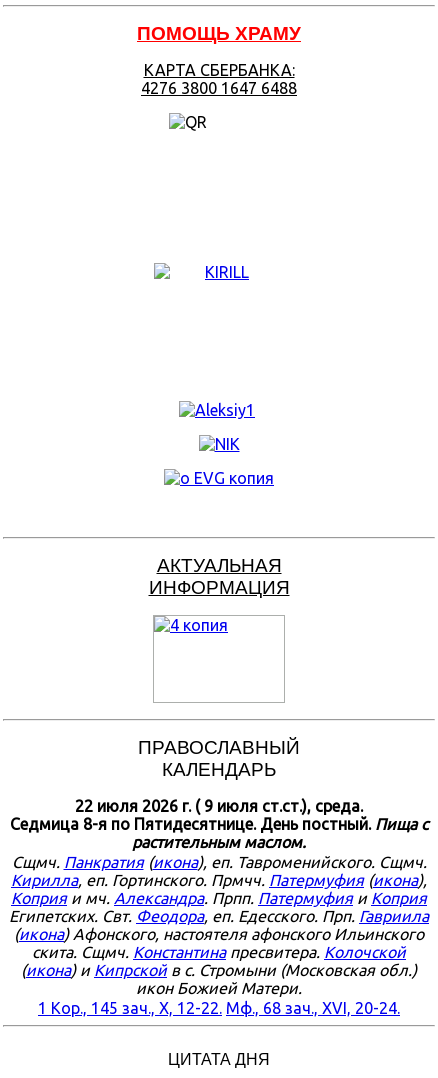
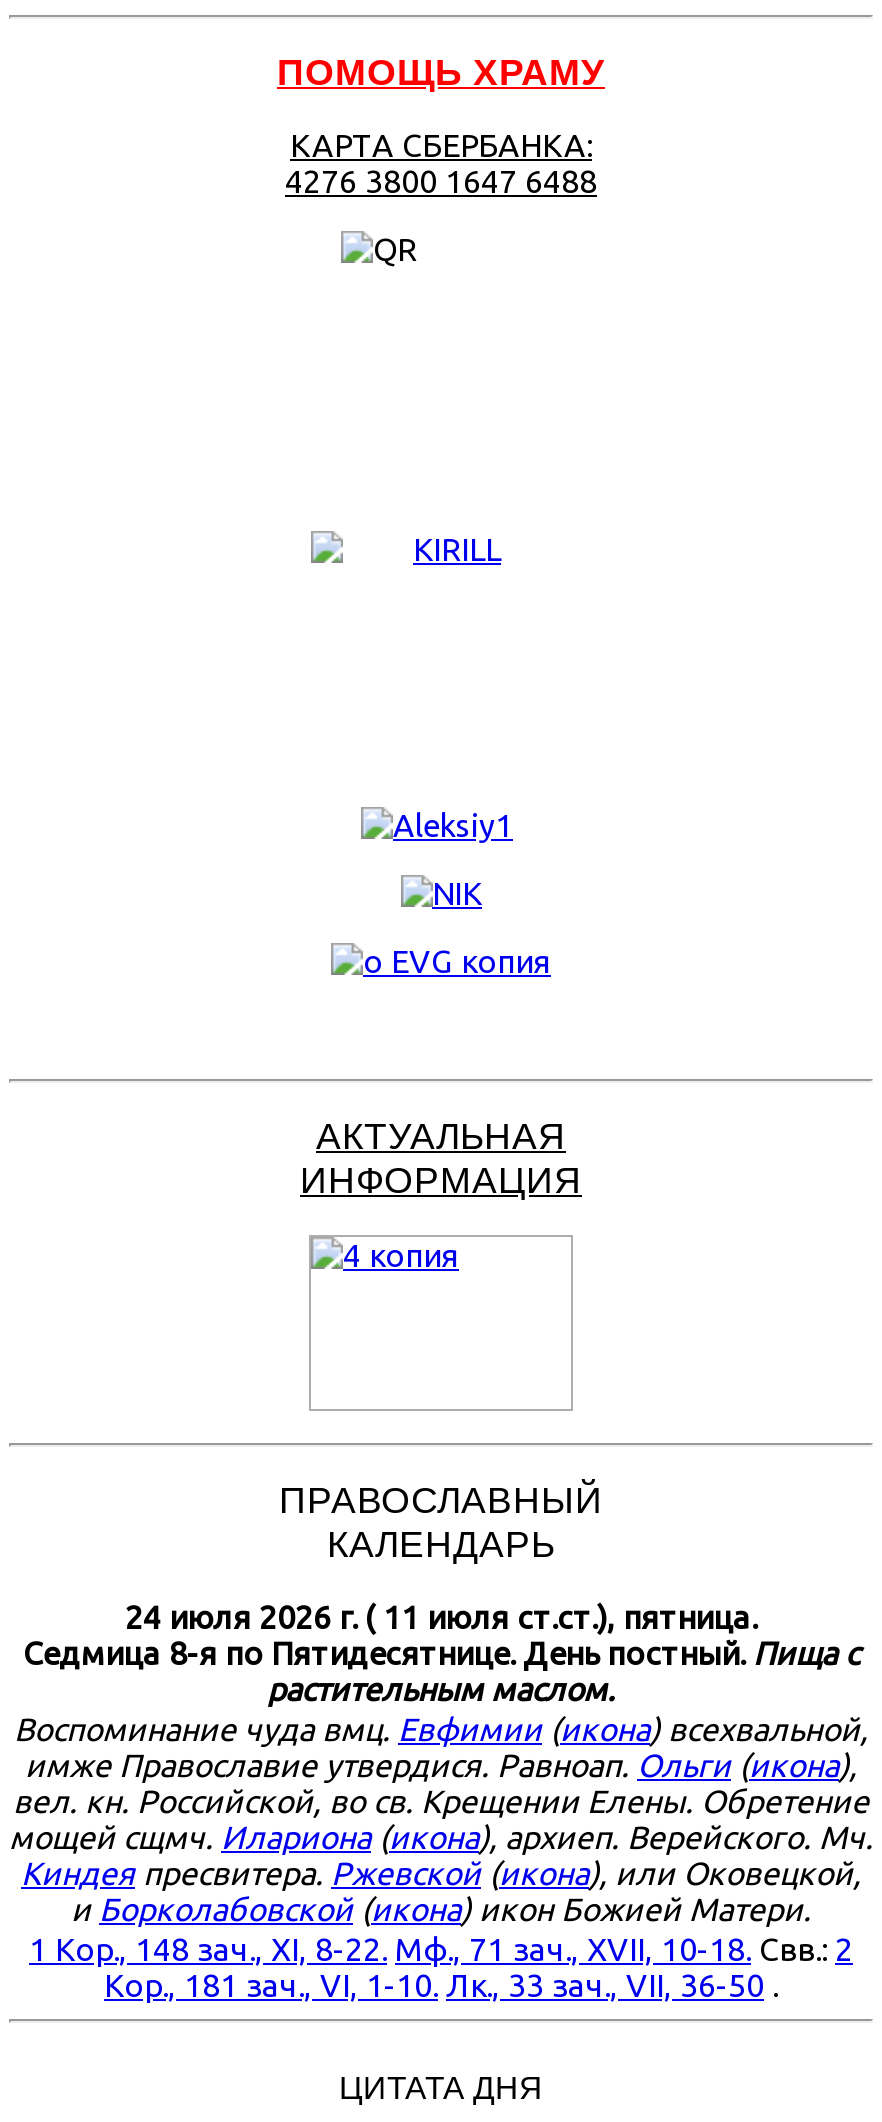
[75,797,363,815] 22 июля 2026 г. ( 9 июля ст.ст.), среда. -> [125,1600,757,1636] 24 июля 2026 г. ( 11 июля ст.ст.), пятница.
[9,853,429,1017] Сщмч. Панкратия (икона), еп. Тавроменийского. Сщмч. | Кирилла, еп. Гортинского. Прмчч. Патермуфия (икона), | Коприя и мч. Александра. Прпп. Патермуфия и Коприя | Египетских. Свт. Феодора, еп. Едесского. Прп. Гавриила | (икона) Афонского, настоятеля афонского Ильинского | скита. Сщмч. Константина пресвитера. Колочской | (икона) и Кипрской в с. Стромыни (Московская обл.) | икон Божией Матери. | 1 Кор., 145 зач., X, 12-22. Мф., 68 зач., XVI, 20-24. -> [9,1712,873,2004] Воспоминание чуда вмц. Евфимии (икона) всехвальной, | имже Православие утвердися. Равноап. Ольги (икона), | вел. кн. Российской, во св. Крещении Елены. Обретение | мощей сщмч. Илариона (икона), архиеп. Верейского. Мч. | Киндея пресвитера. Ржевской (икона), или Оковецкой, | иБорколабовской (икона) икон Божией Матери. | 1 Кор., 148 зач., XI, 8-22. Мф., 71 зач., XVII, 10-18. Свв.: 2 | Кор., 181 зач., VI, 1-10. Лк., 33 зач., VII, 36-50 .

